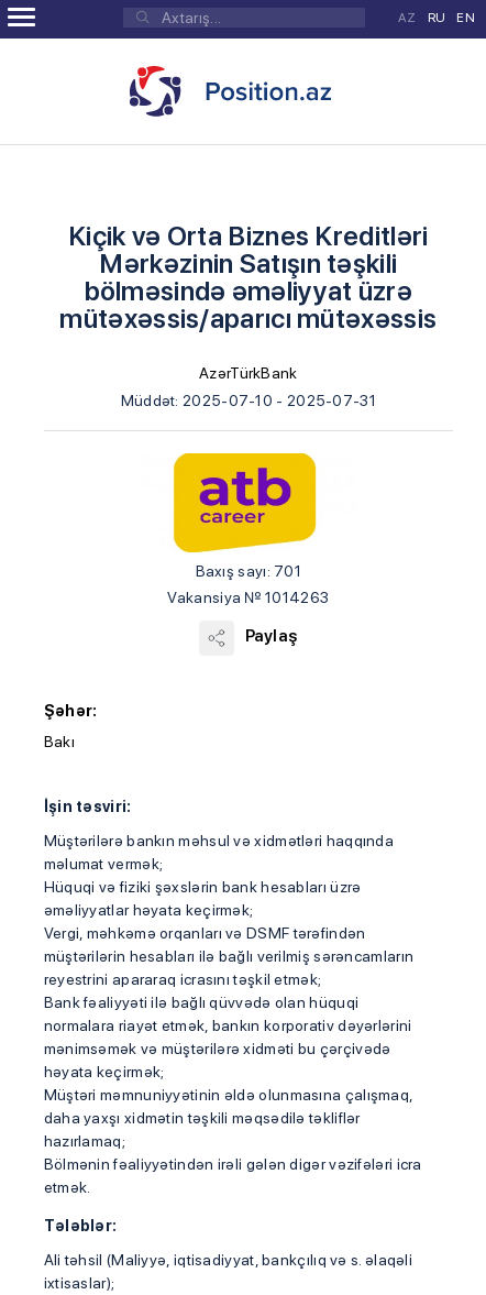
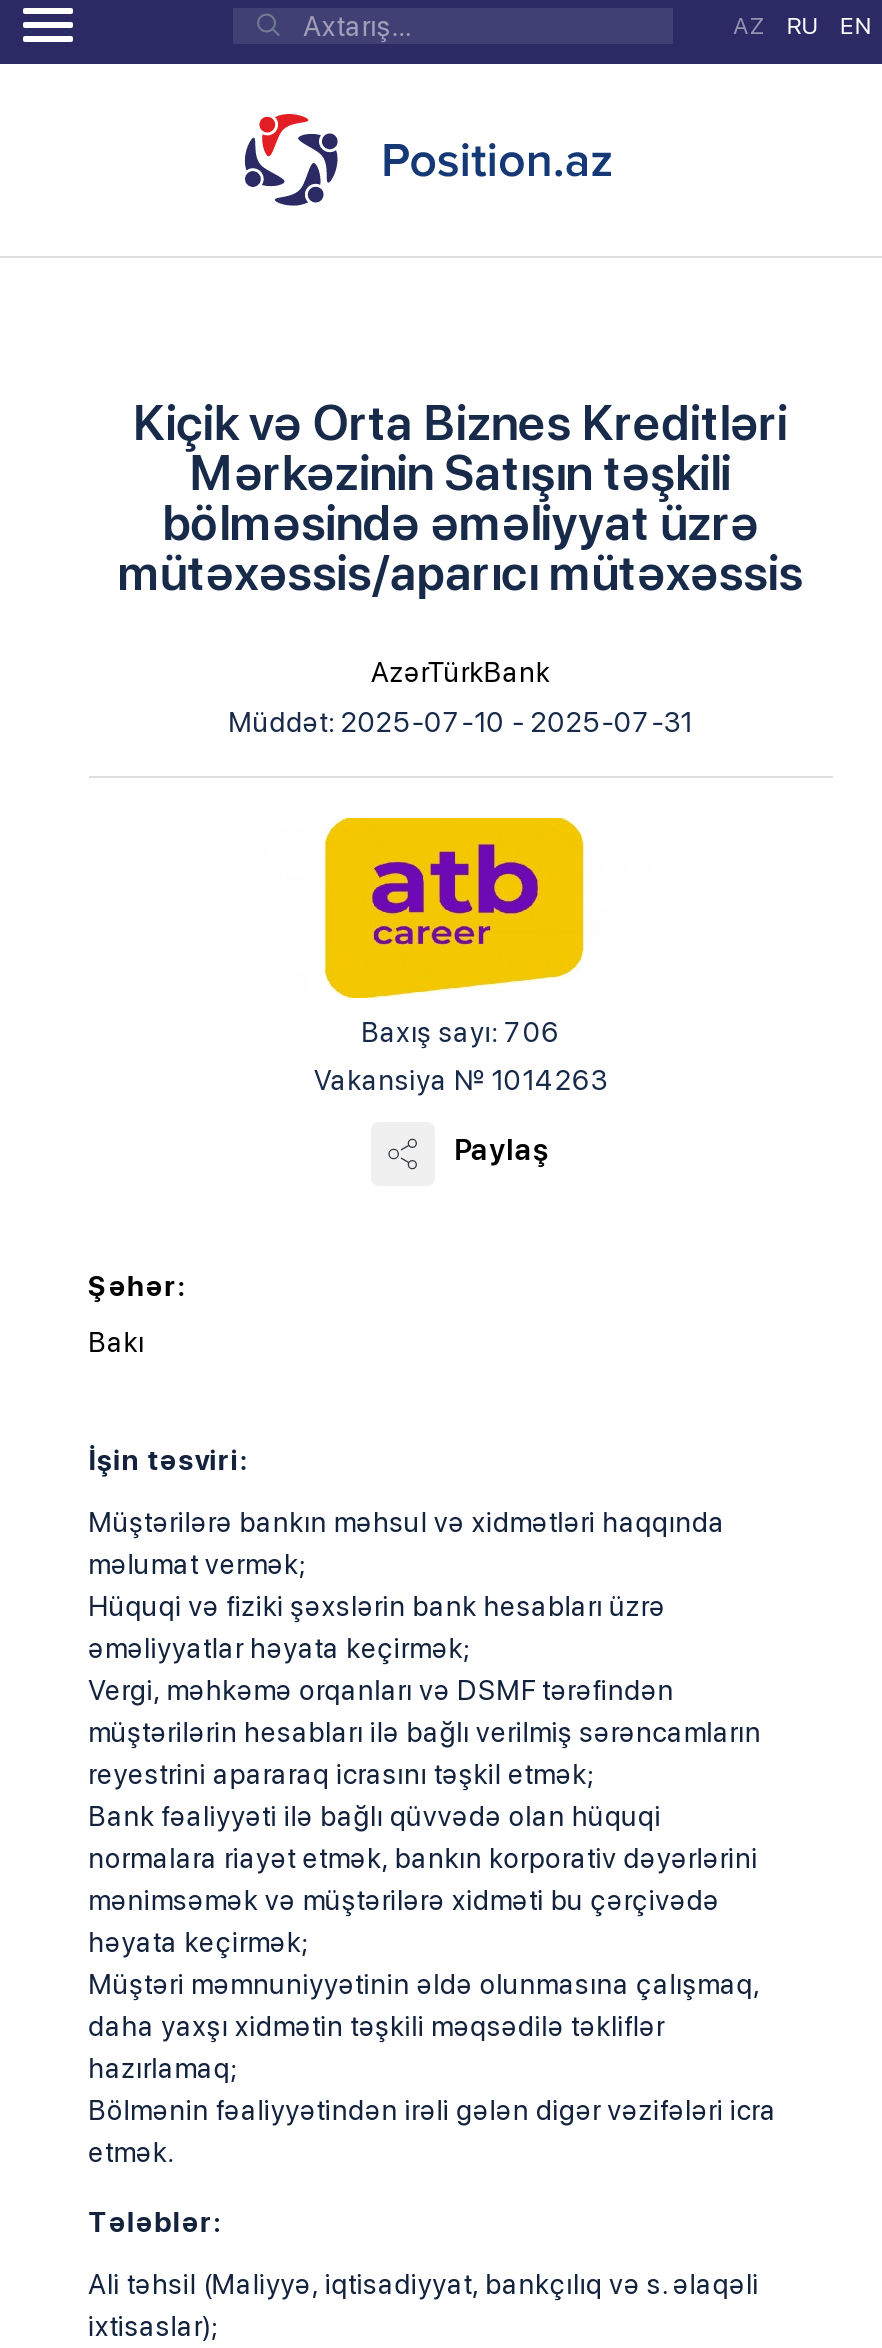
[195,562,301,580] Baxış sayı: 701 -> [361,1016,560,1048] Baxış sayı: 706

